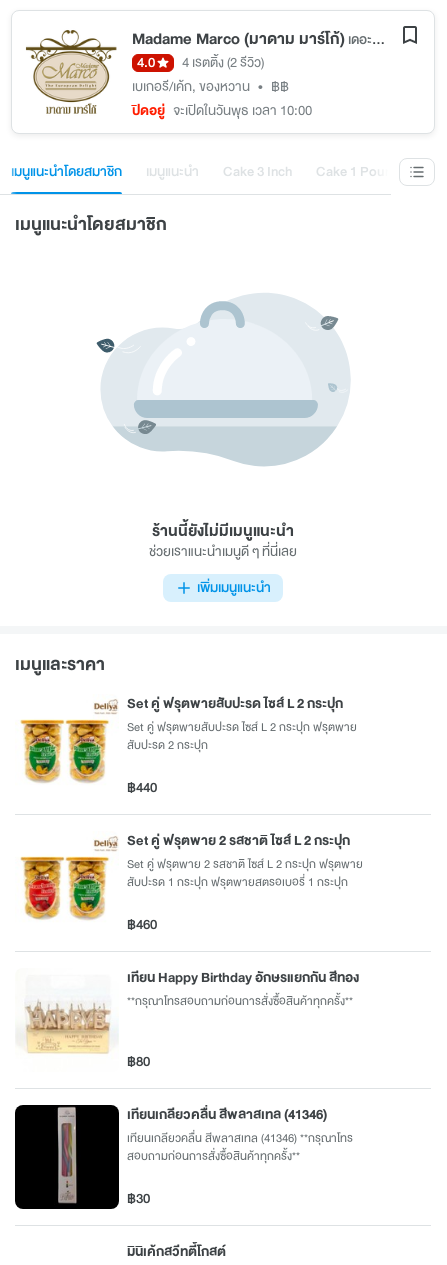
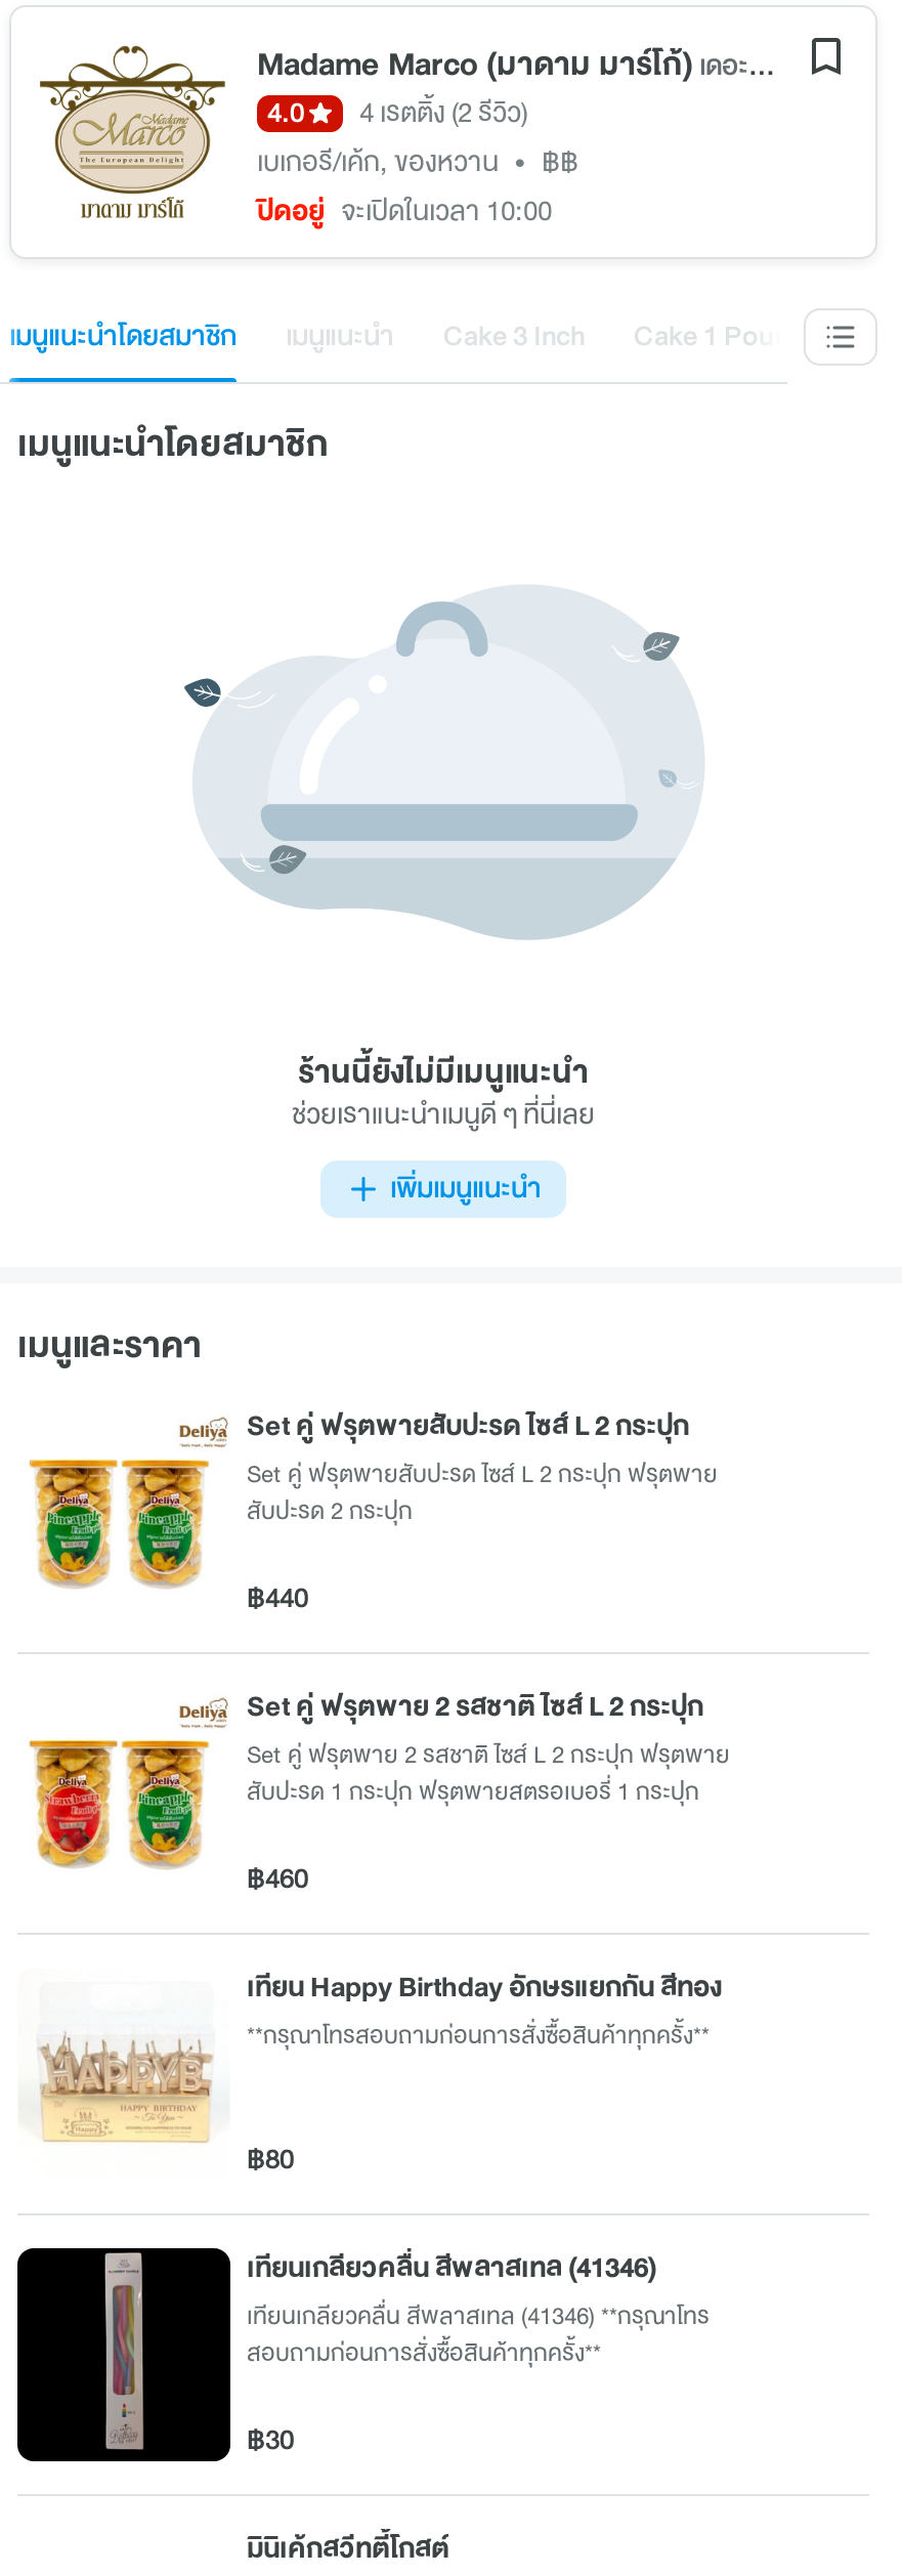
[132,100,312,121] ปิดอยู่ จะเปิดในวันพุธ เวลา 10:00 -> [257,189,552,233] ปิดอยู่ จะเปิดในเวลา 10:00

